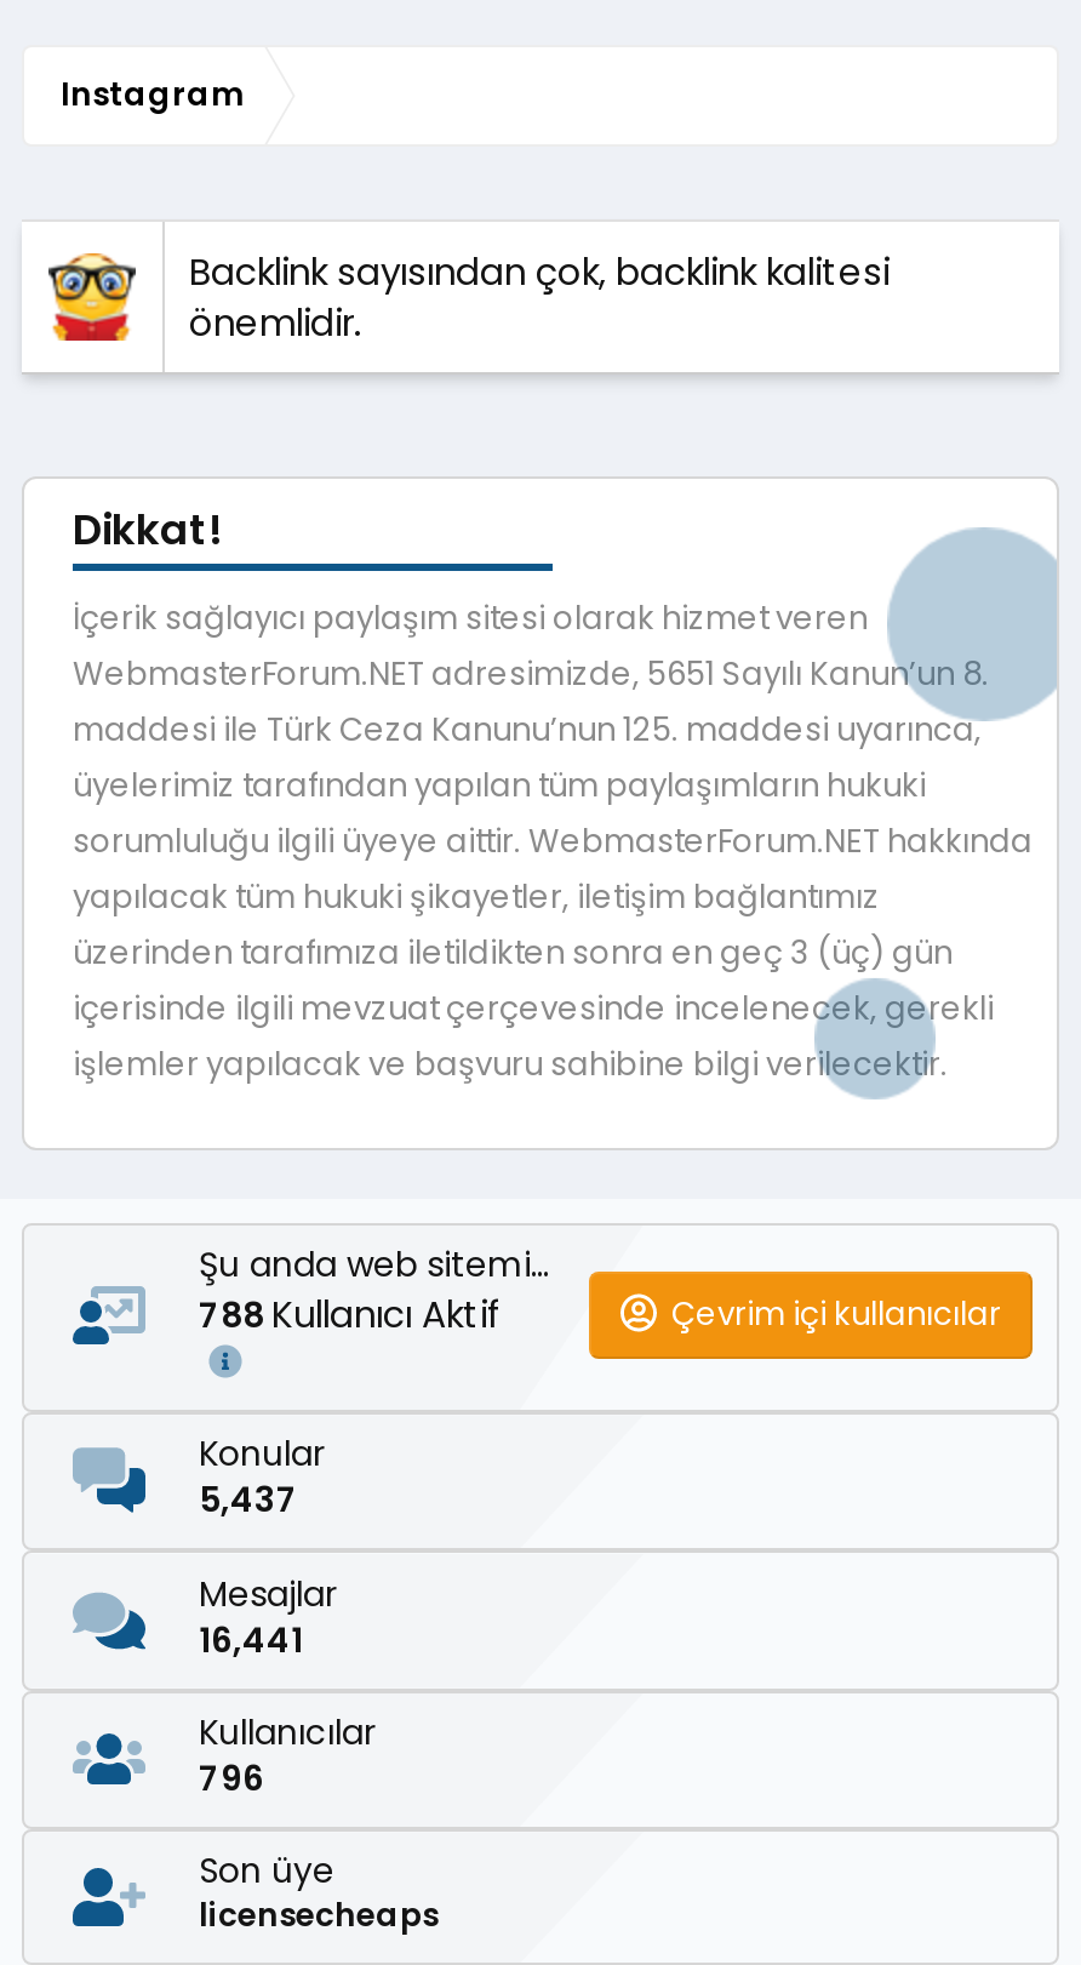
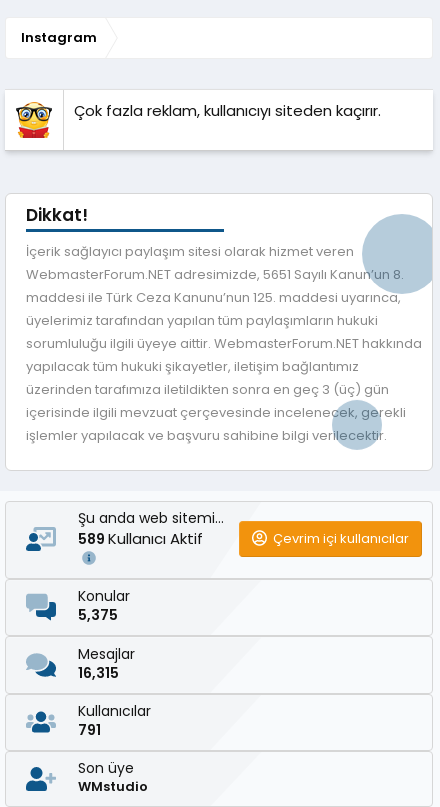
[189,245,890,347] Backlink sayısından çok, backlink kalitesi | önemlidir. -> [74,100,381,121] Çok fazla reklam, kullanıcıyı siteden kaçırır.
[199,1288,511,1339] 788 Kullanıcı Aktif -> [78,528,207,549] 589 Kullanıcı Aktif
[199,1476,298,1525] 5,437 -> [78,605,118,625] 5,375
[199,1615,303,1664] 16,441 -> [78,663,119,683] 16,315
[199,1754,264,1803] 796 -> [78,720,101,740] 791
[199,1893,439,1939] licensecheaps -> [78,777,148,796] WMstudio

